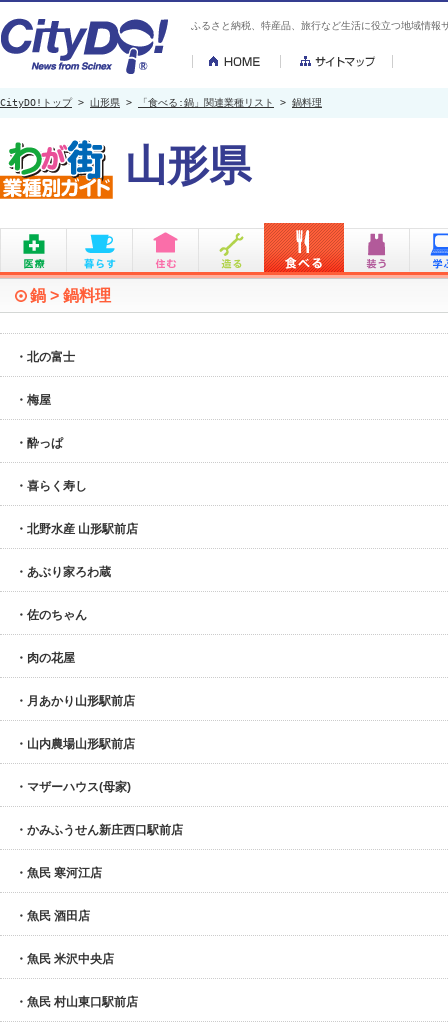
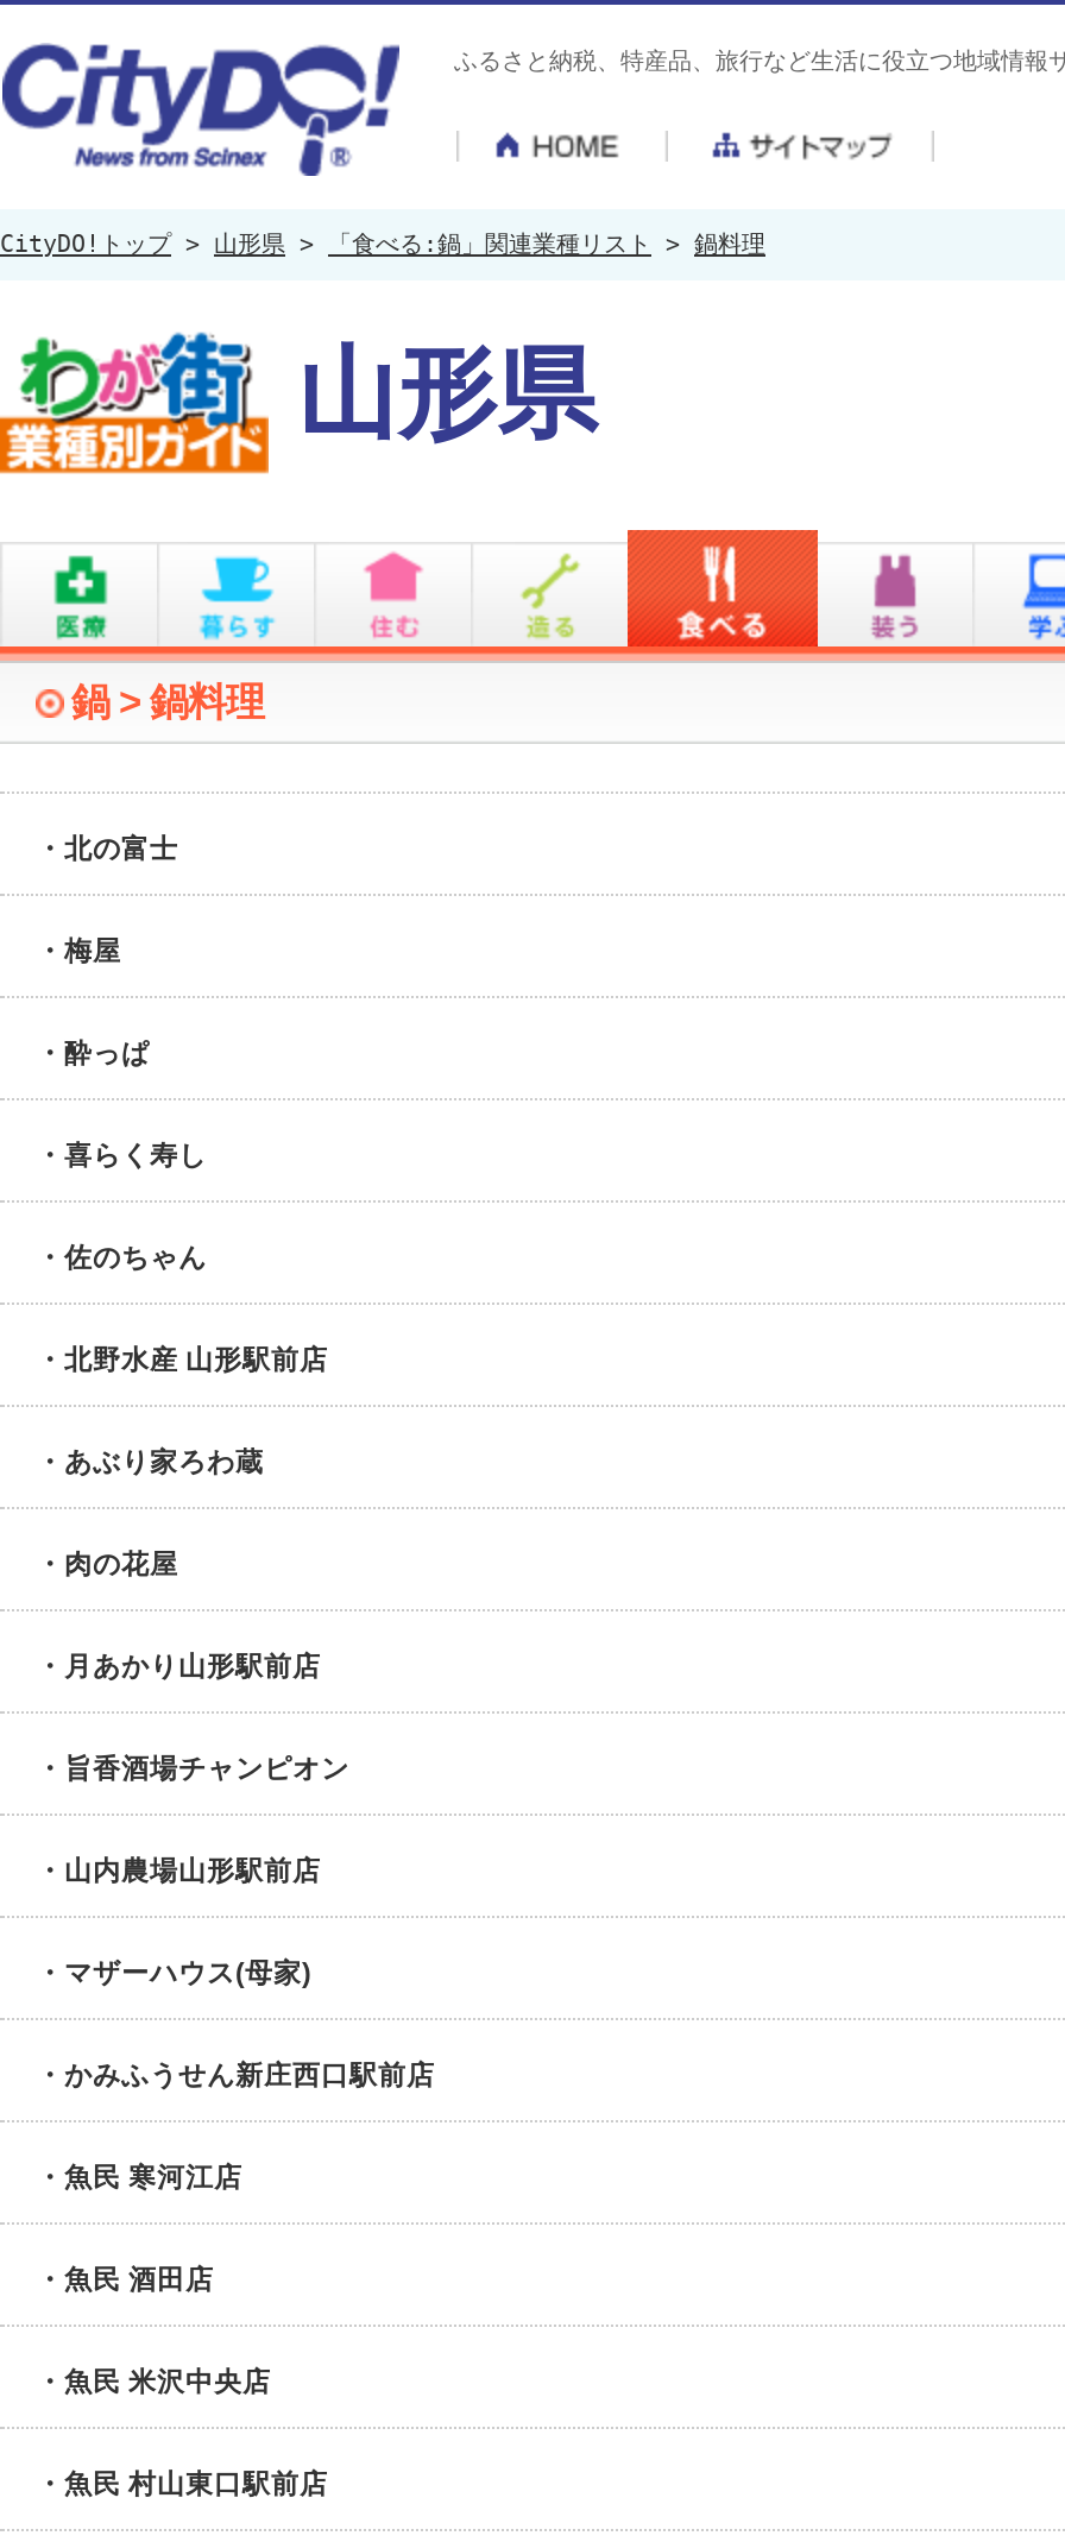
moved [15,608,87,621] -> [36,1241,207,1272]: ・佐のちゃん
none -> [36,1752,349,1783] ・旨香酒場チャンピオン

